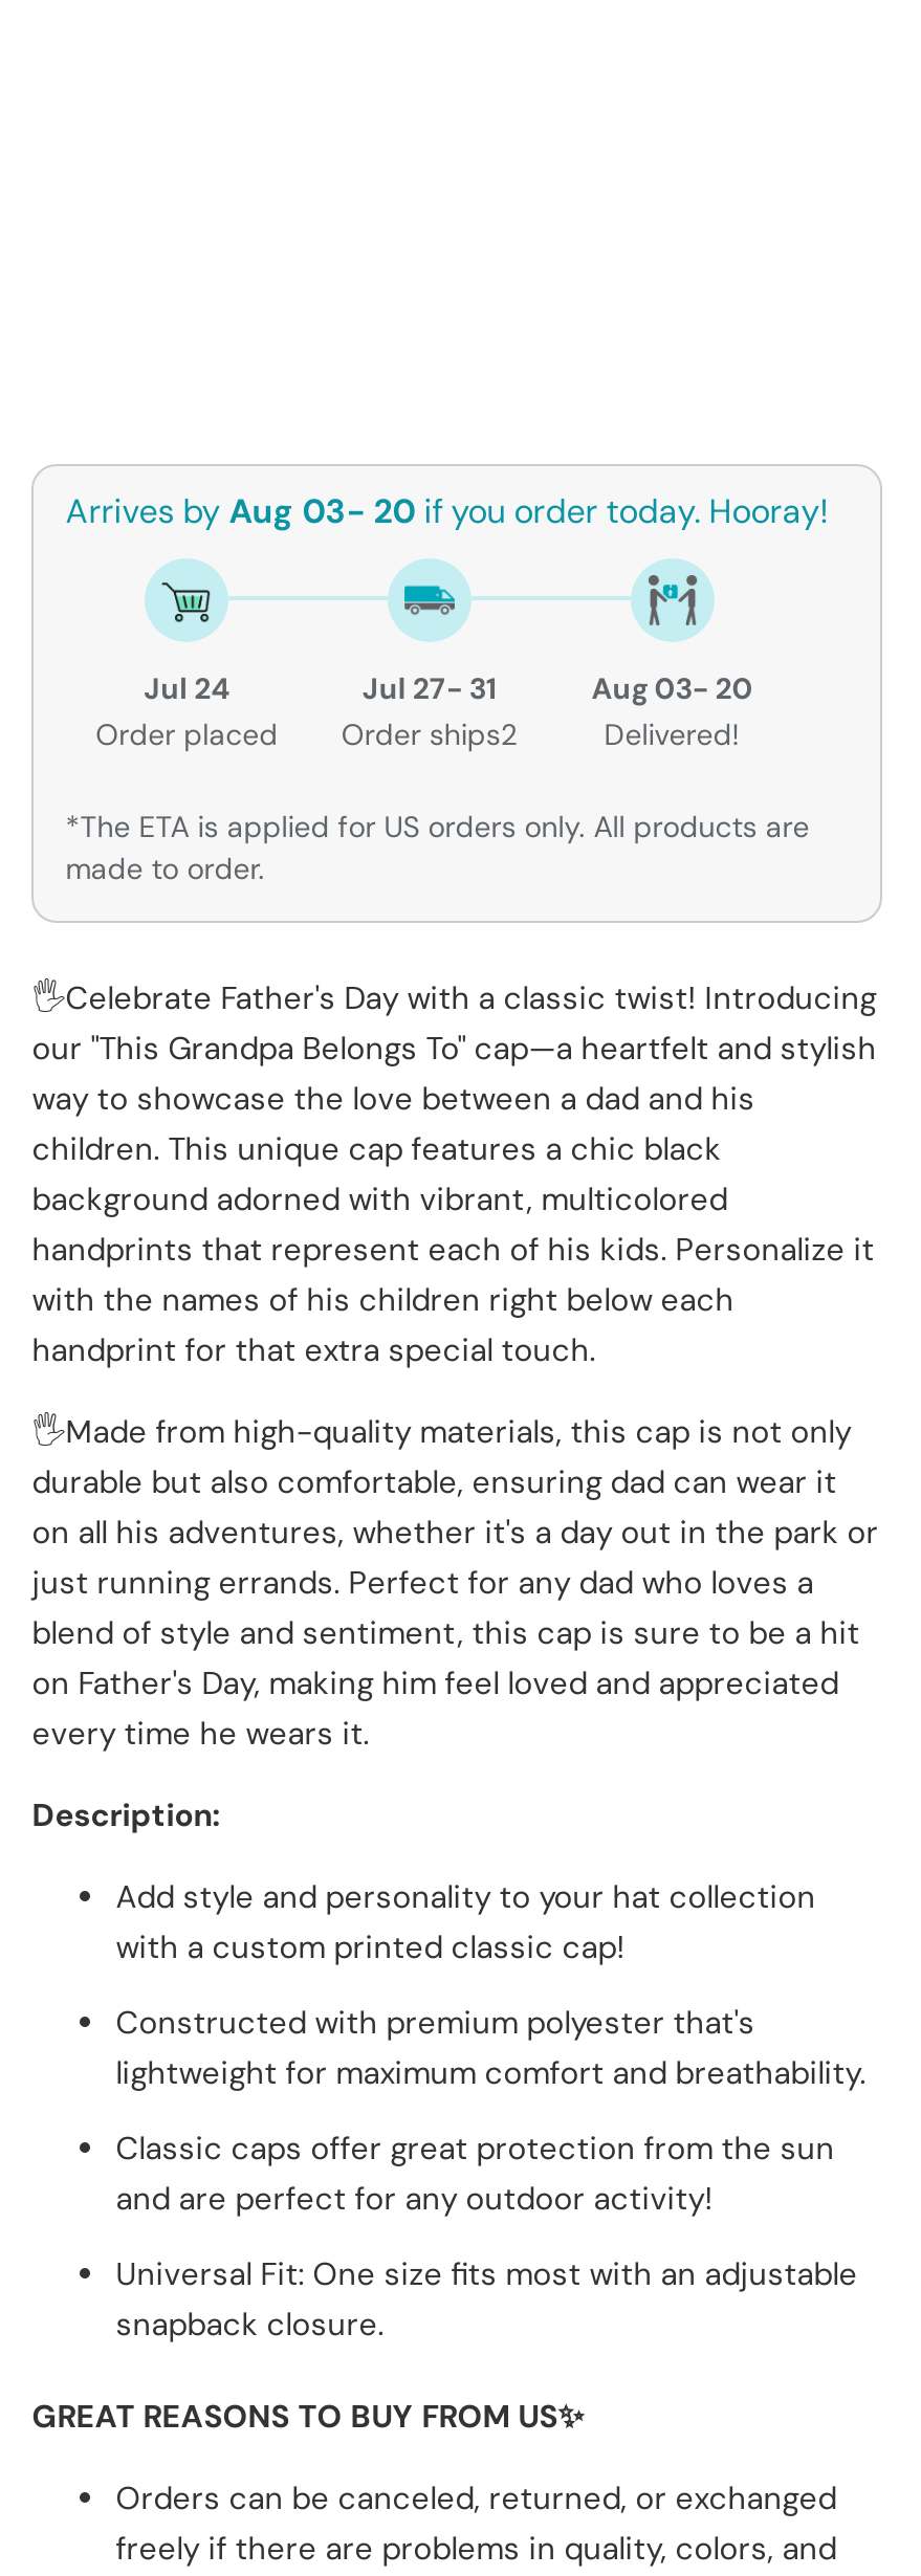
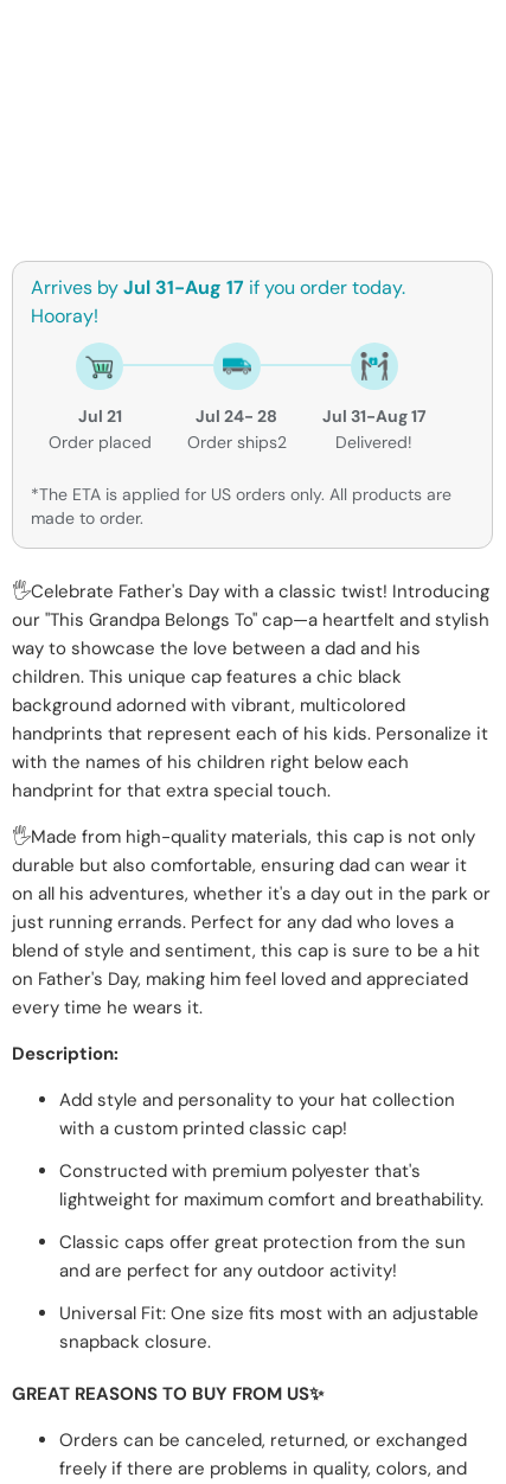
[65,490,828,534] Arrives by Aug 03- 20 if you order today. Hooray! -> [31,275,406,329] Arrives by Jul 31-Aug 17 if you order today. | Hooray!
[144,670,230,708] Jul 24 -> [78,406,122,427] Jul 21
[362,670,496,708] Jul 27- 31 -> [196,406,278,427] Jul 24- 28
[591,670,753,708] Aug 03- 20 -> [322,406,426,427] Jul 31-Aug 17

